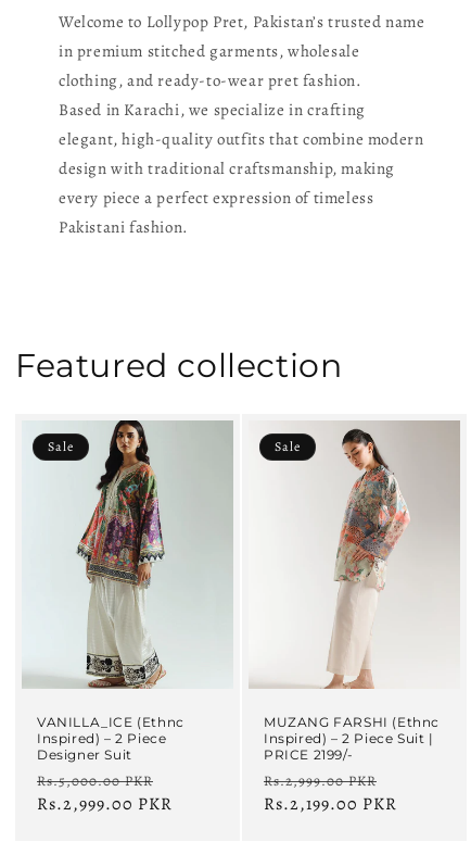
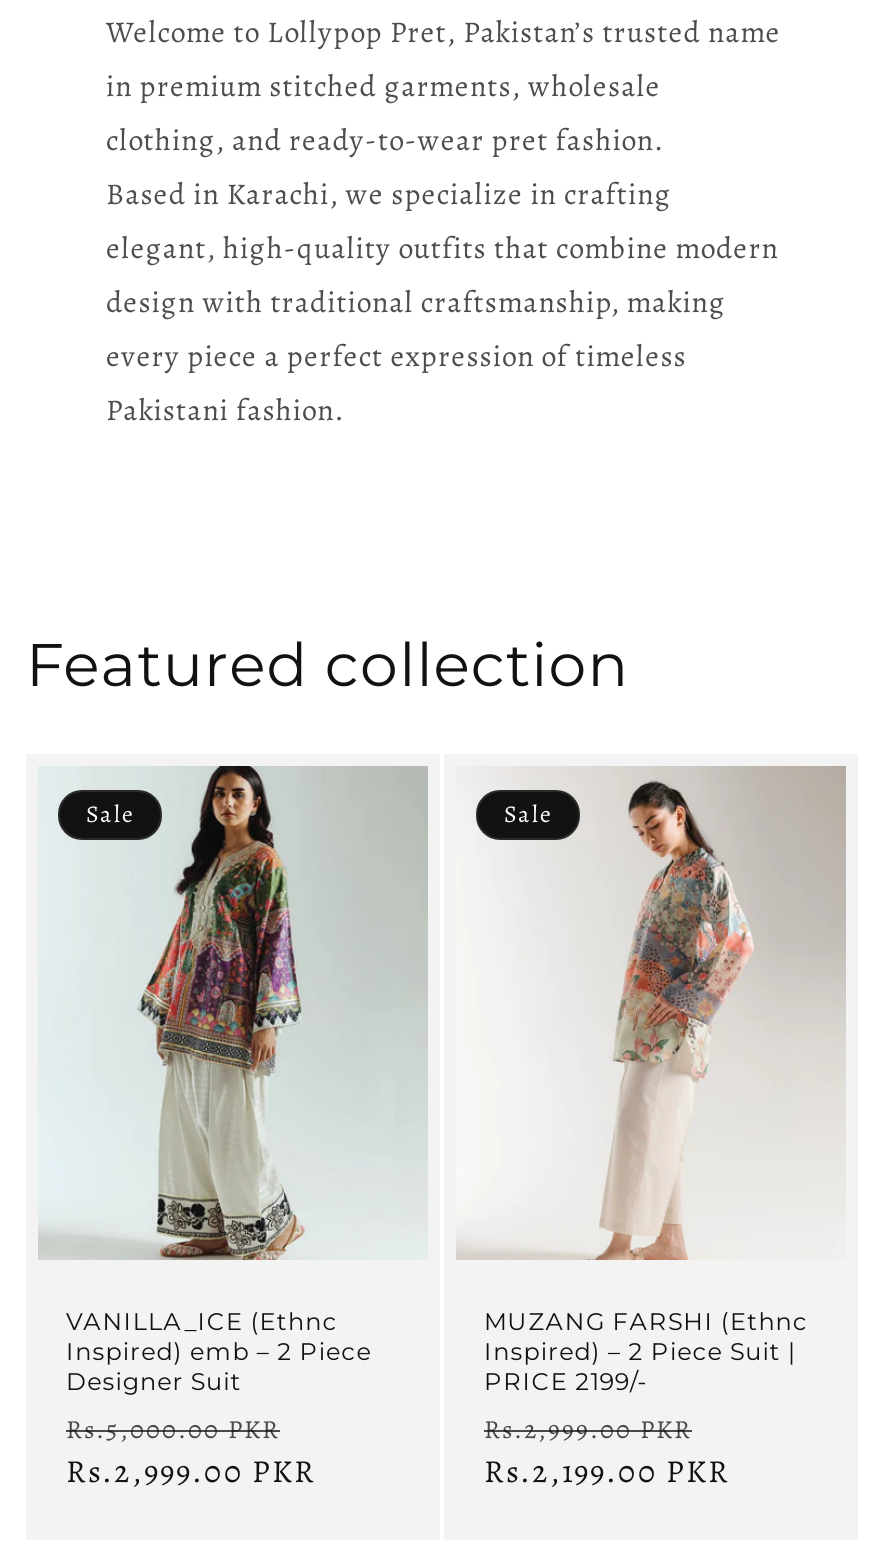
[37,730,166,746] Inspired) – 2 Piece -> [66,1335,372,1365] Inspired) emb – 2 Piece

